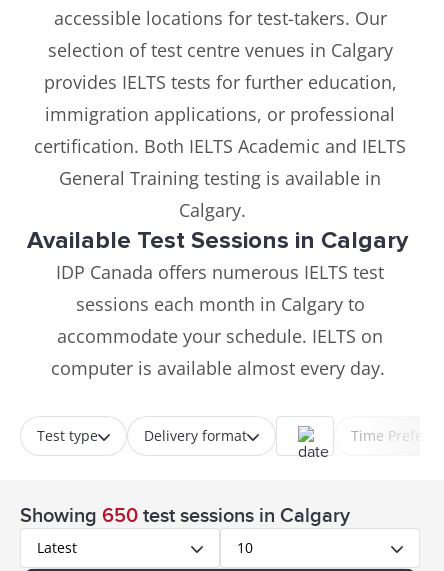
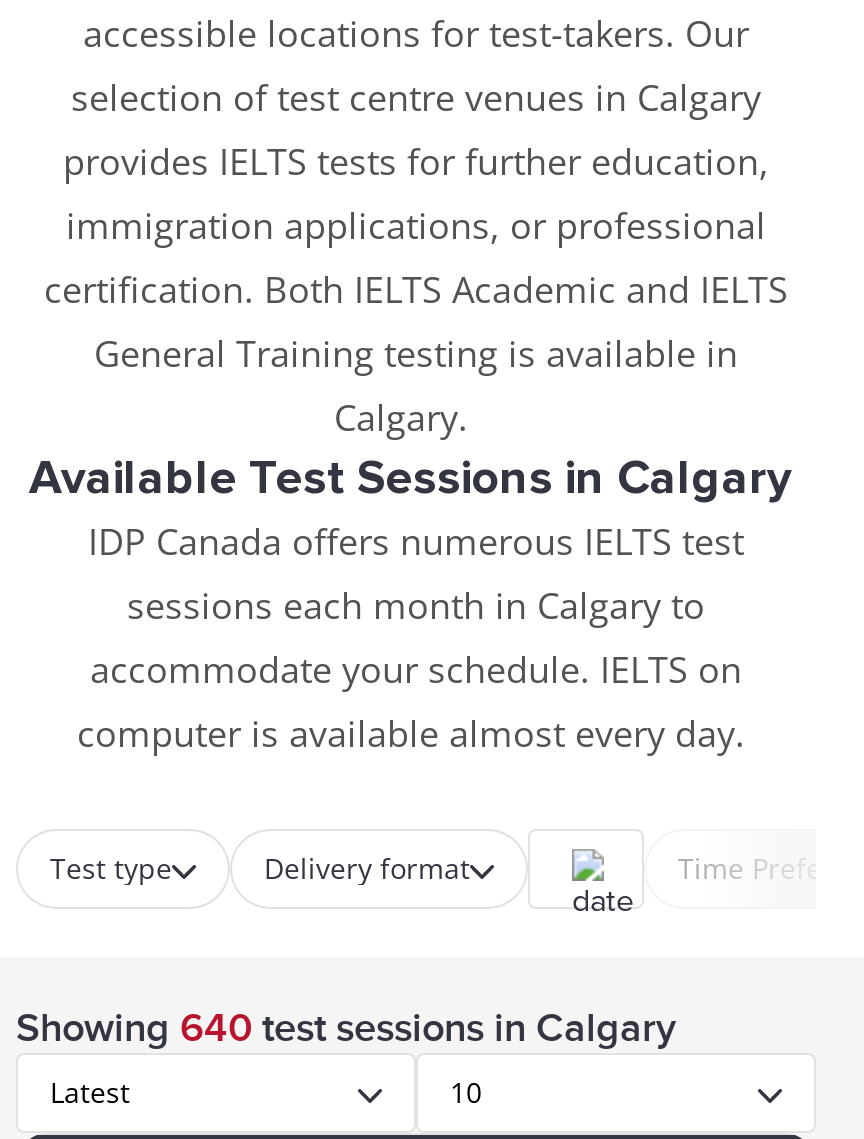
[20,504,350,528] Showing 650 test sessions in Calgary -> [16,1005,676,1053] Showing 640 test sessions in Calgary

